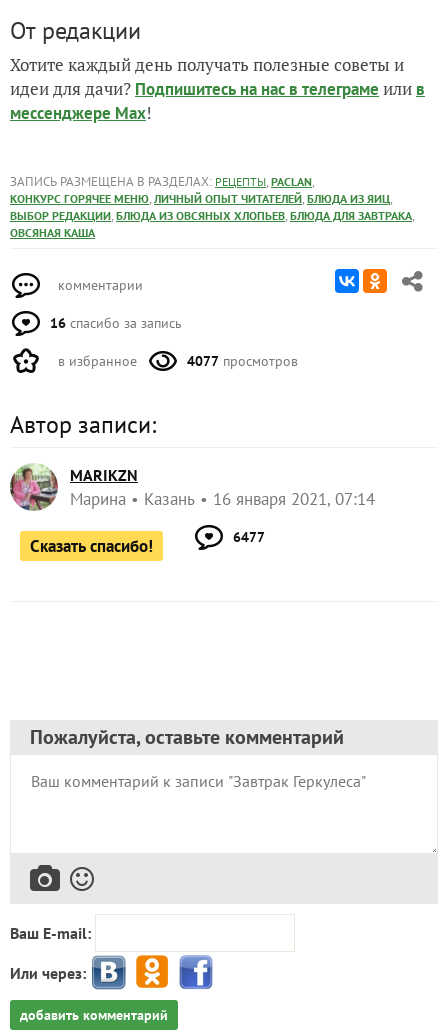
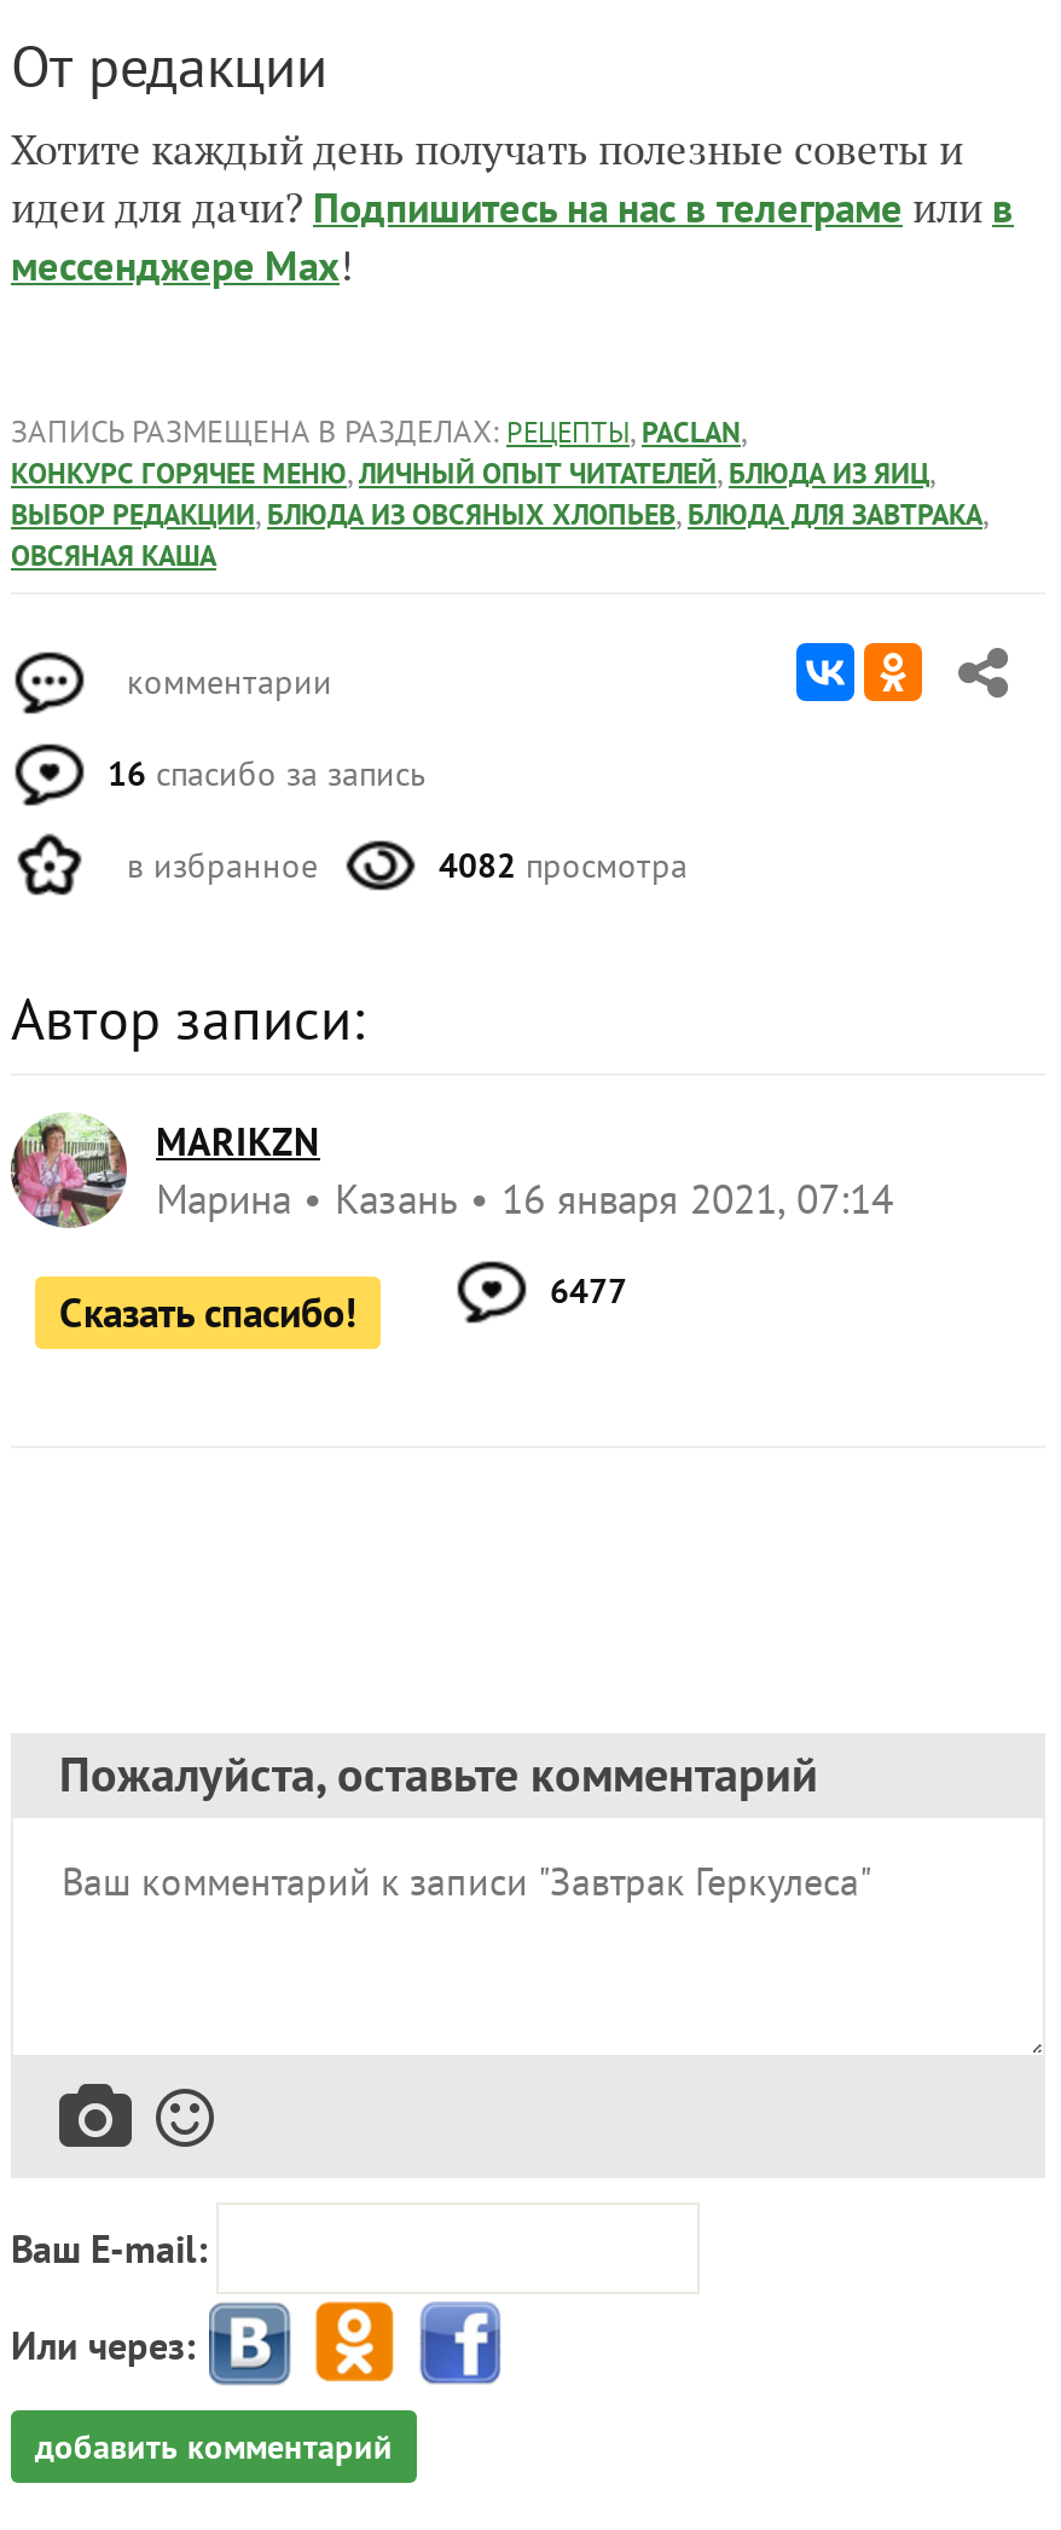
[187,352,298,370] 4077 просмотров -> [439,844,688,888] 4082 просмотра

